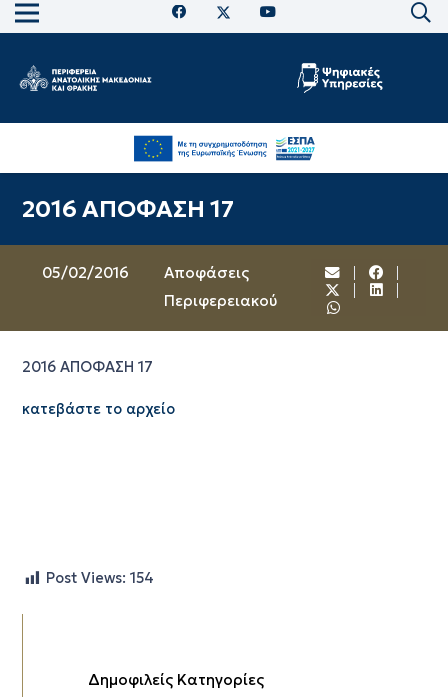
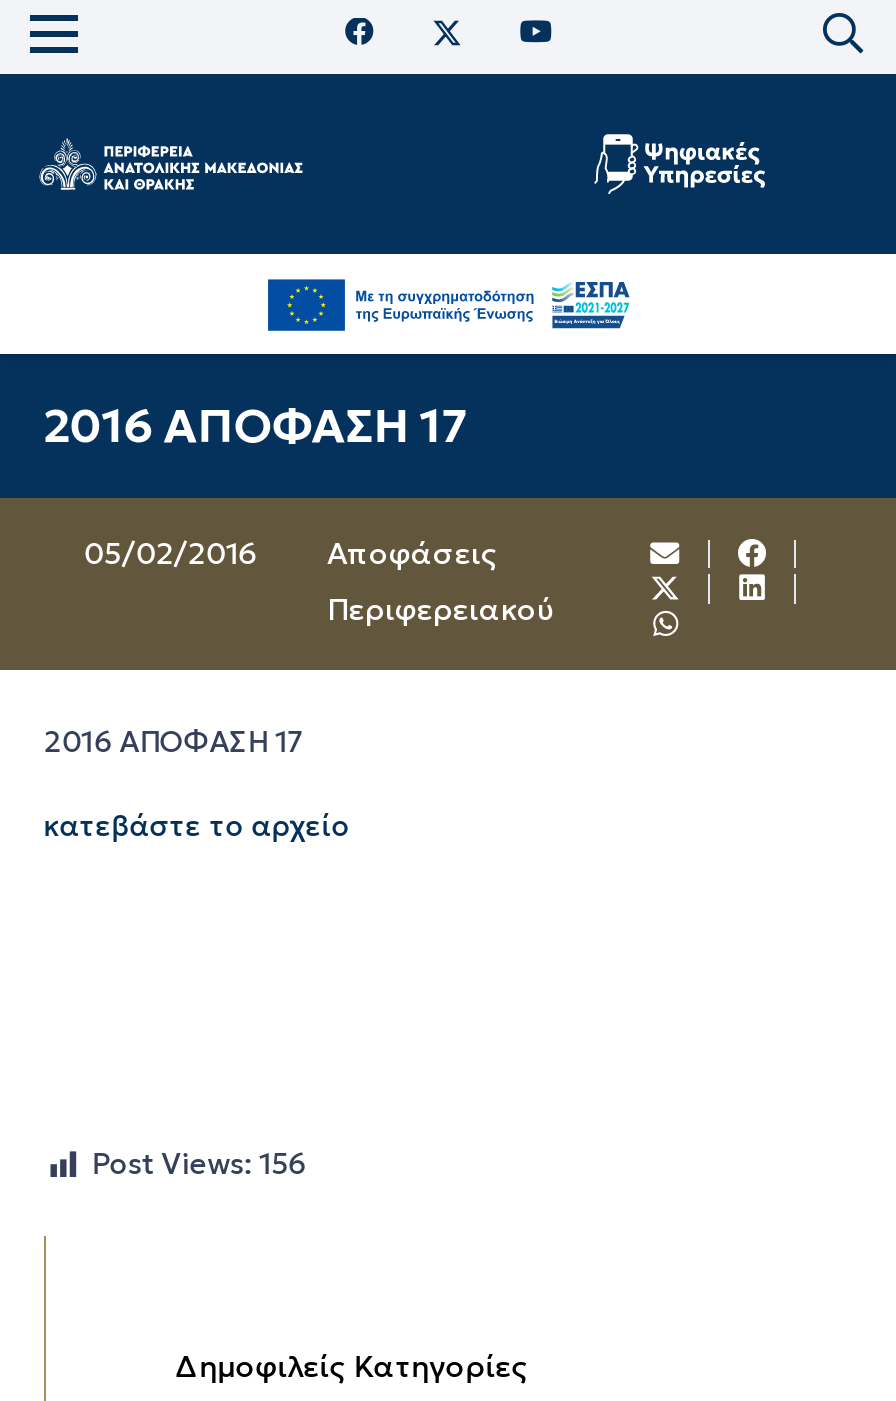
[46,569,154,587] Post Views: 154 -> [92,1146,306,1182] Post Views: 156

